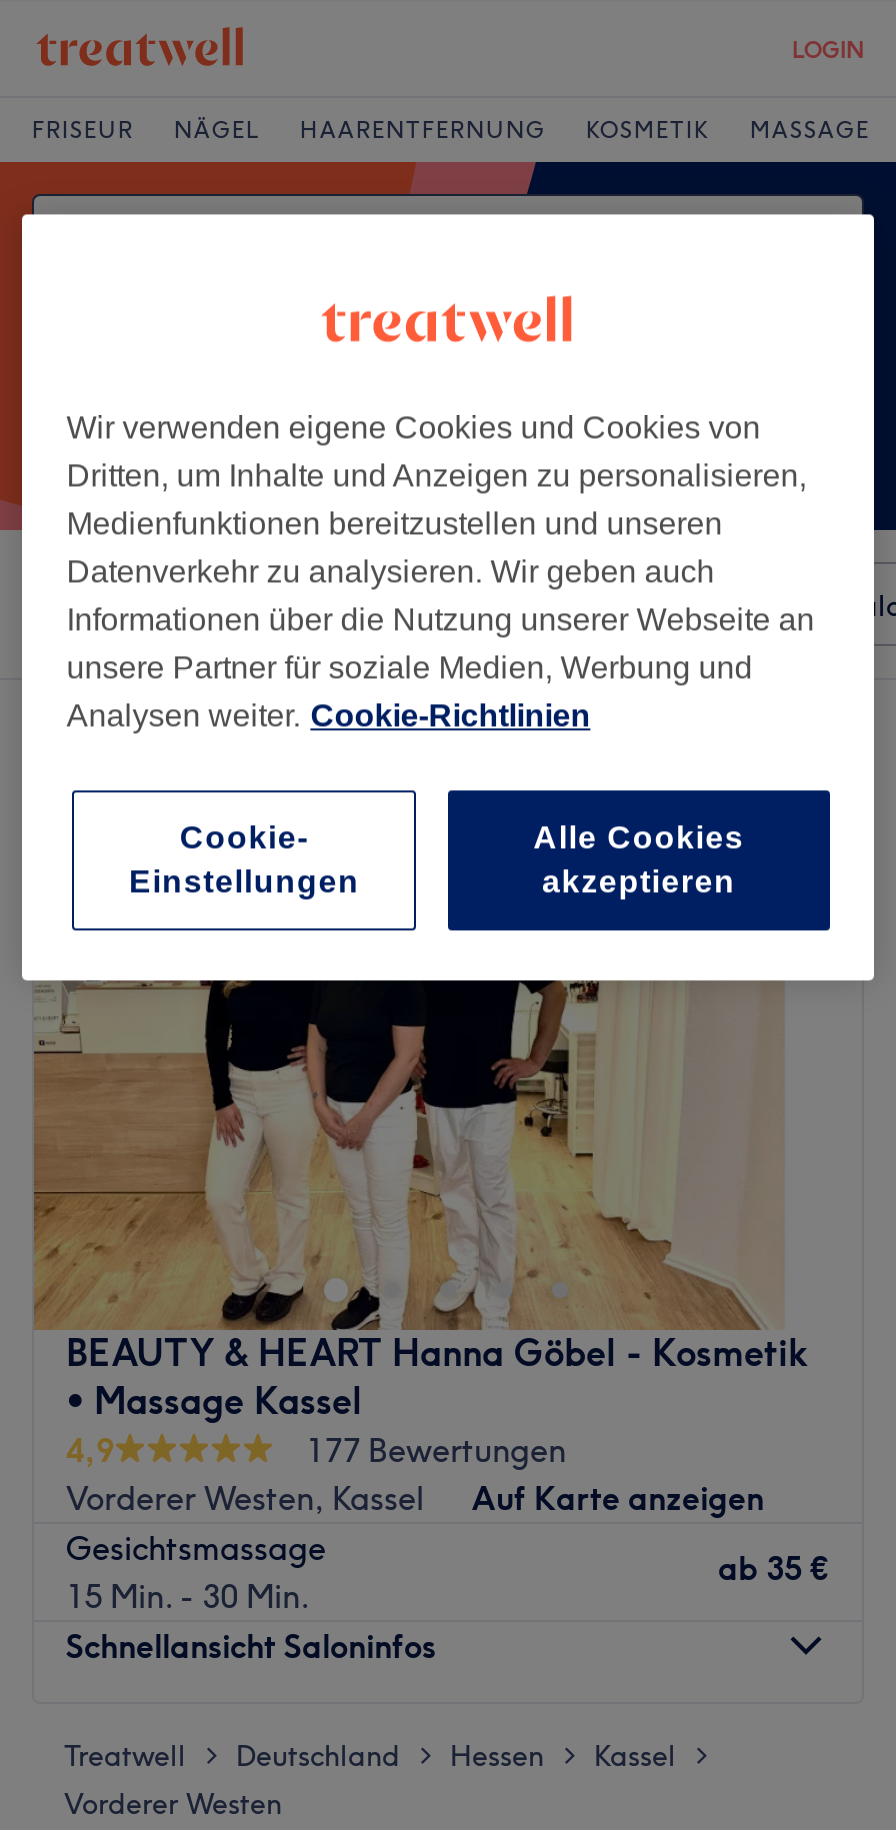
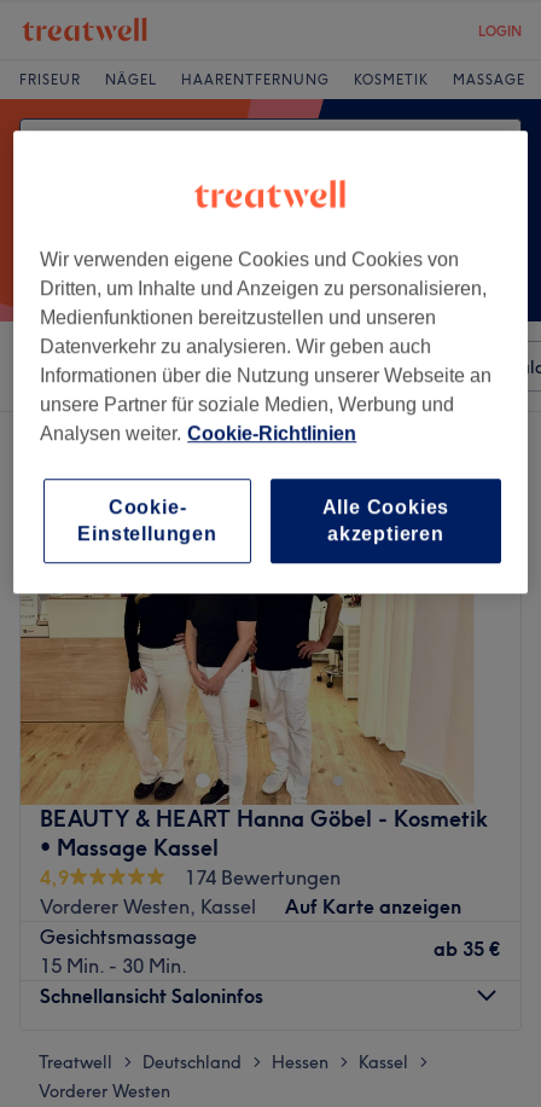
[306,1430,566,1470] 177 Bewertungen -> [185,865,341,889] 174 Bewertungen

